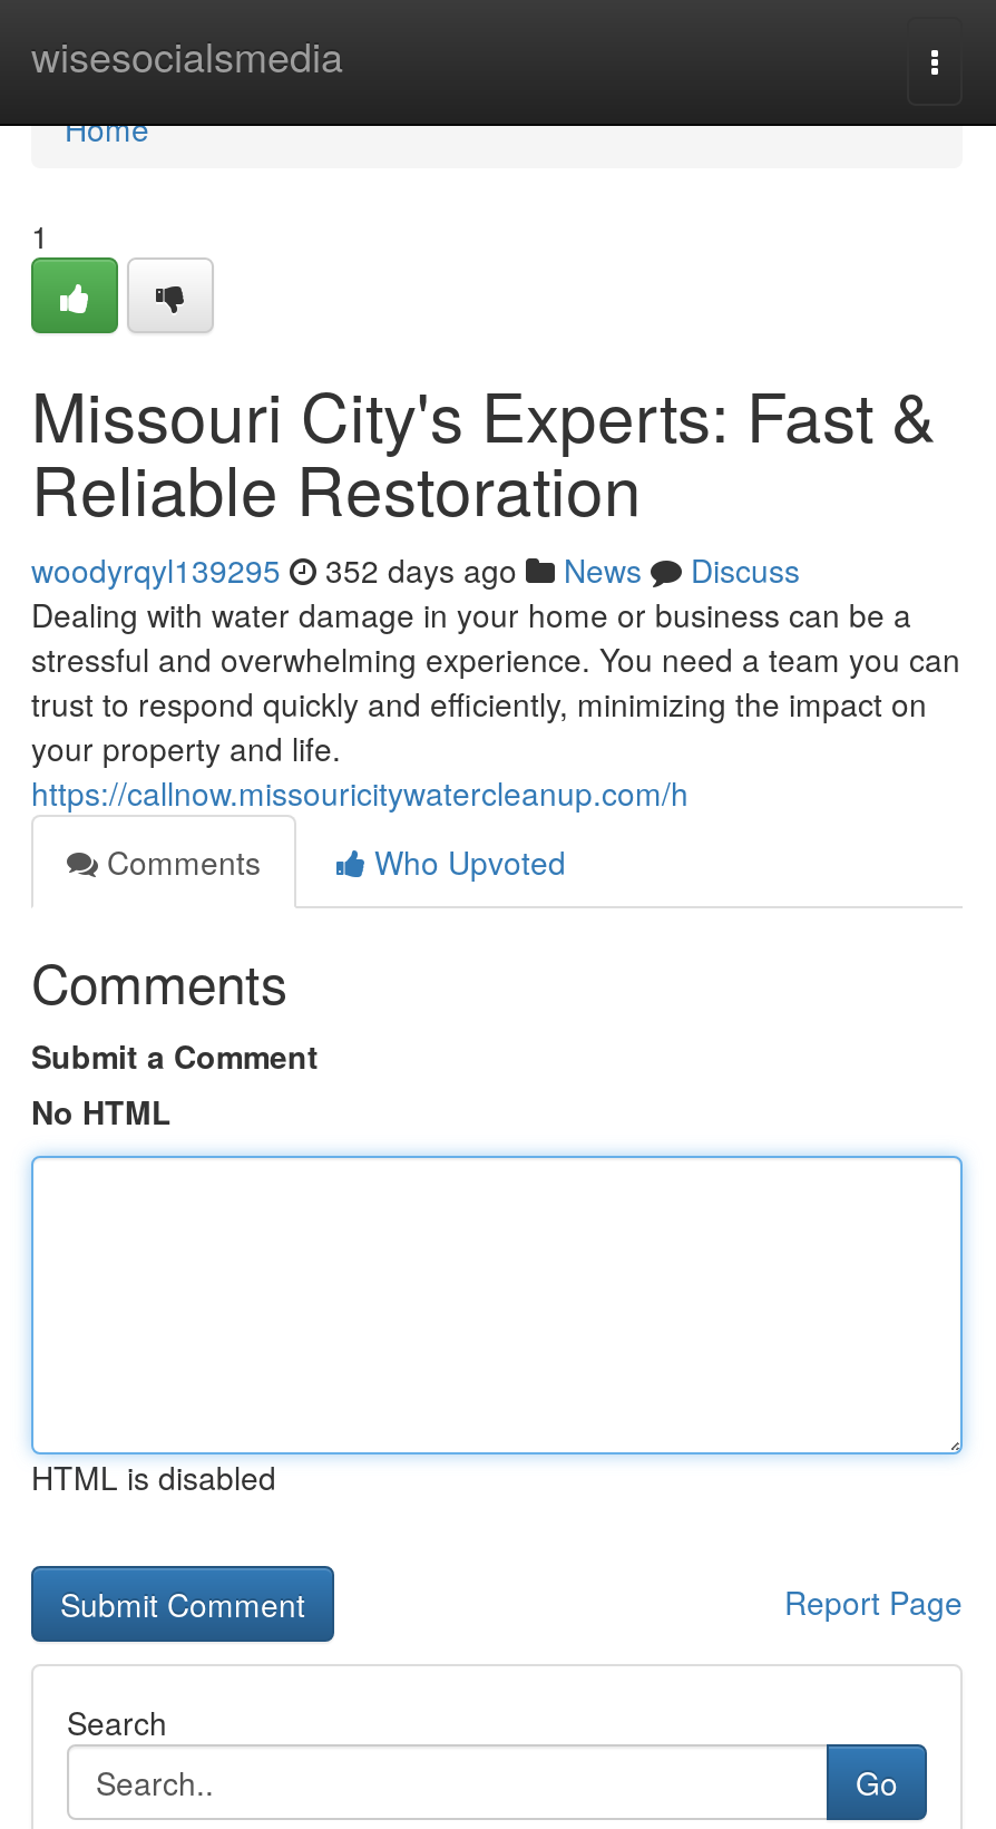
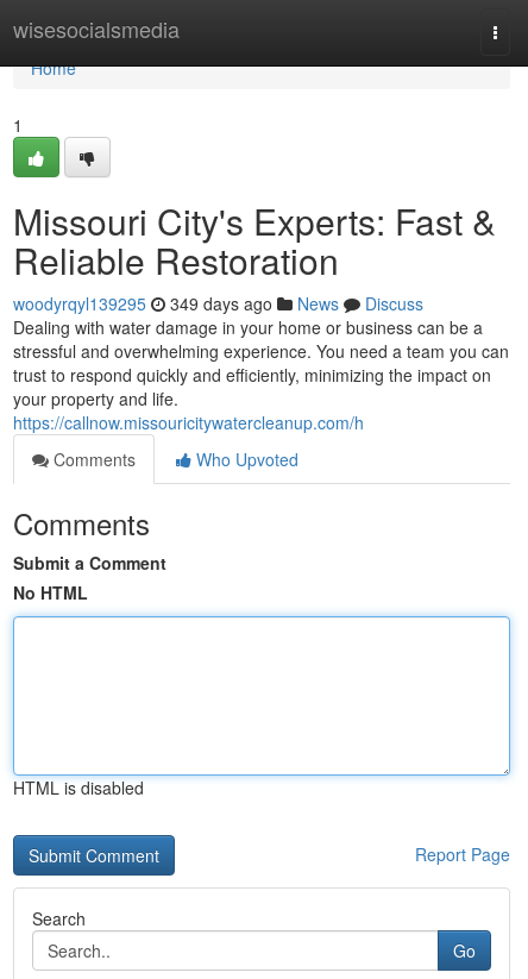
[31,547,800,592] woodyrqyl139295 352 days ago News Discuss -> [13,291,423,315] woodyrqyl139295 349 days ago News Discuss

